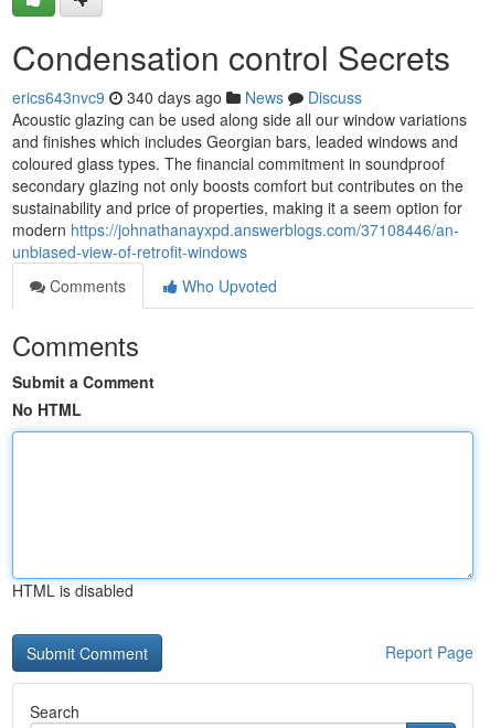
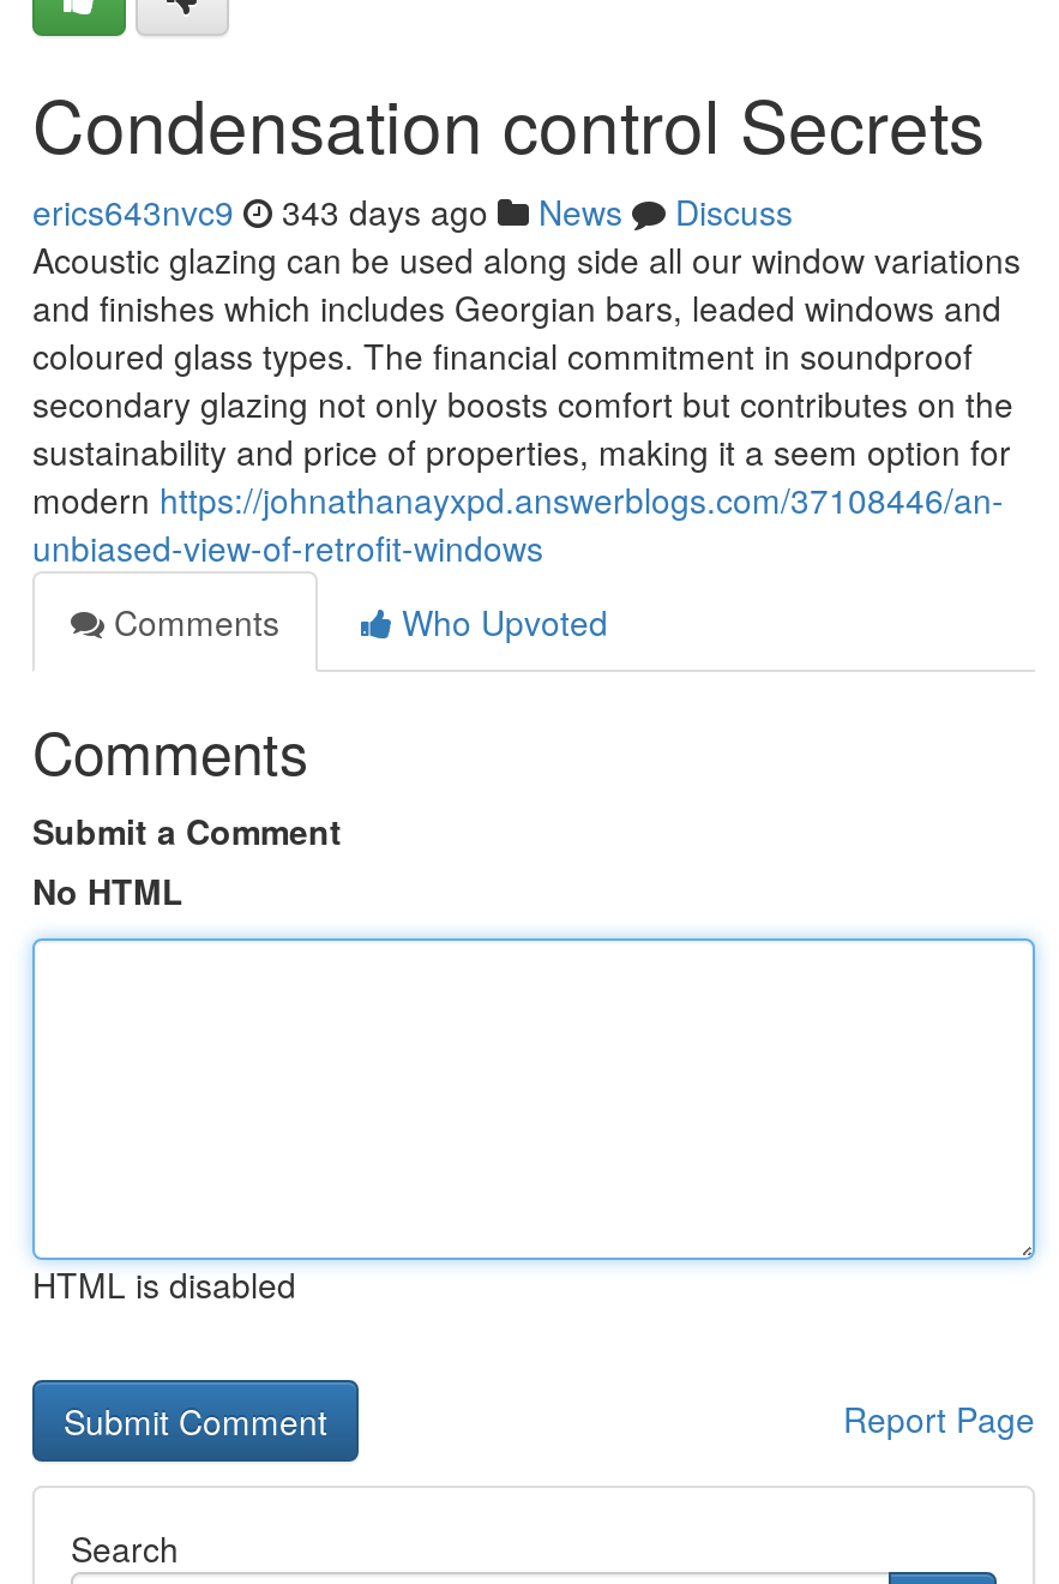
[12,86,362,108] erics643nvc9 340 days ago News Discuss -> [32,187,793,235] erics643nvc9 343 days ago News Discuss

